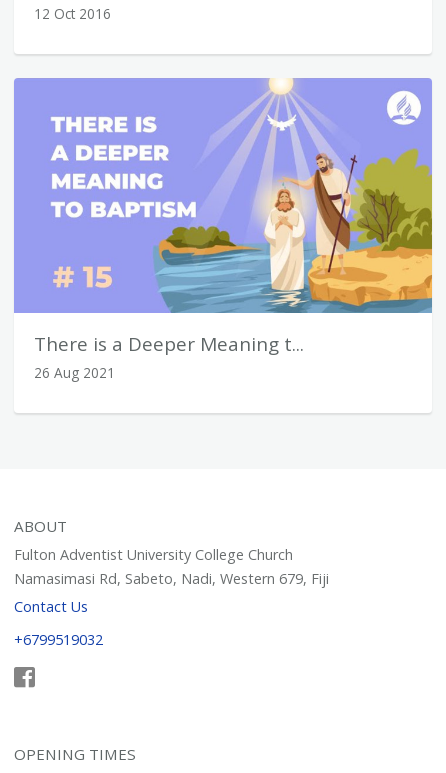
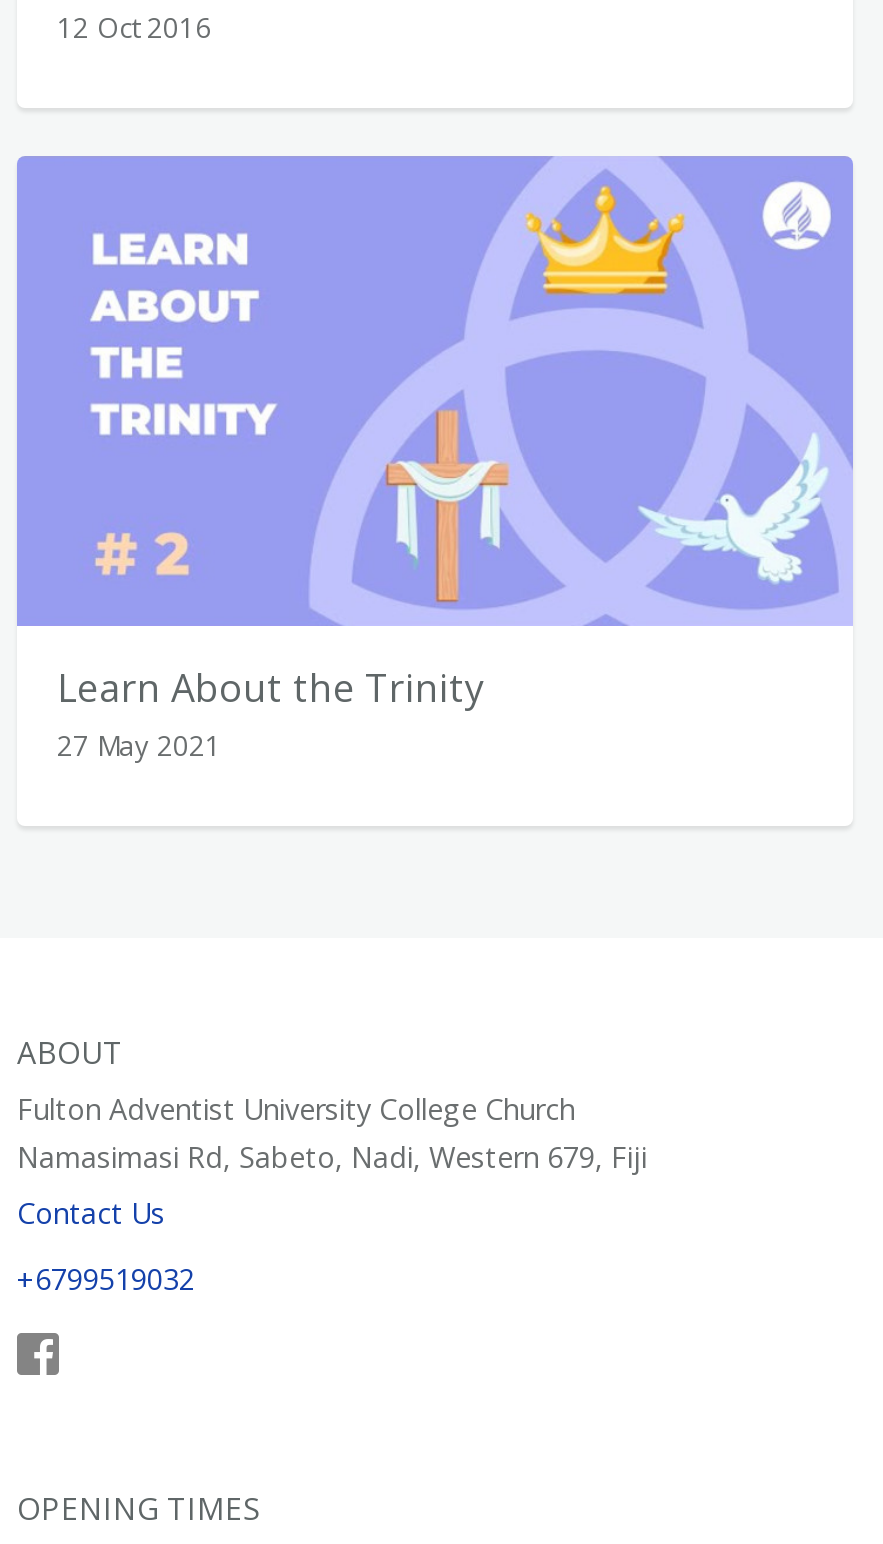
[34,78,433,382] [image] | There is a Deeper Meaning t... | 26 Aug 2021 -> [57,154,855,763] [image] | Learn About the Trinity | 27 May 2021

